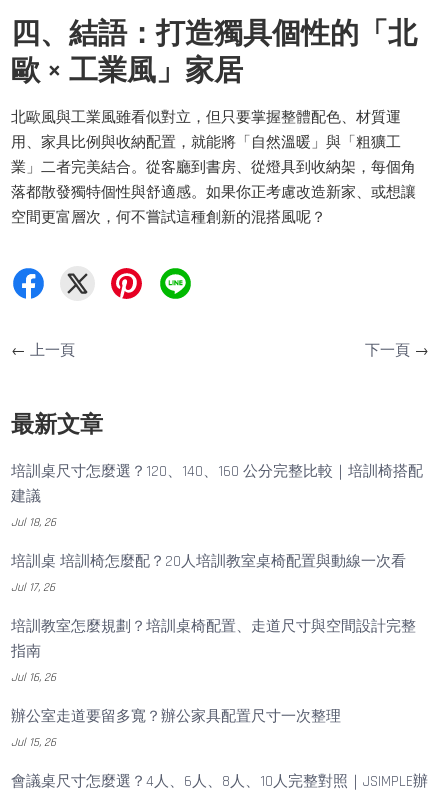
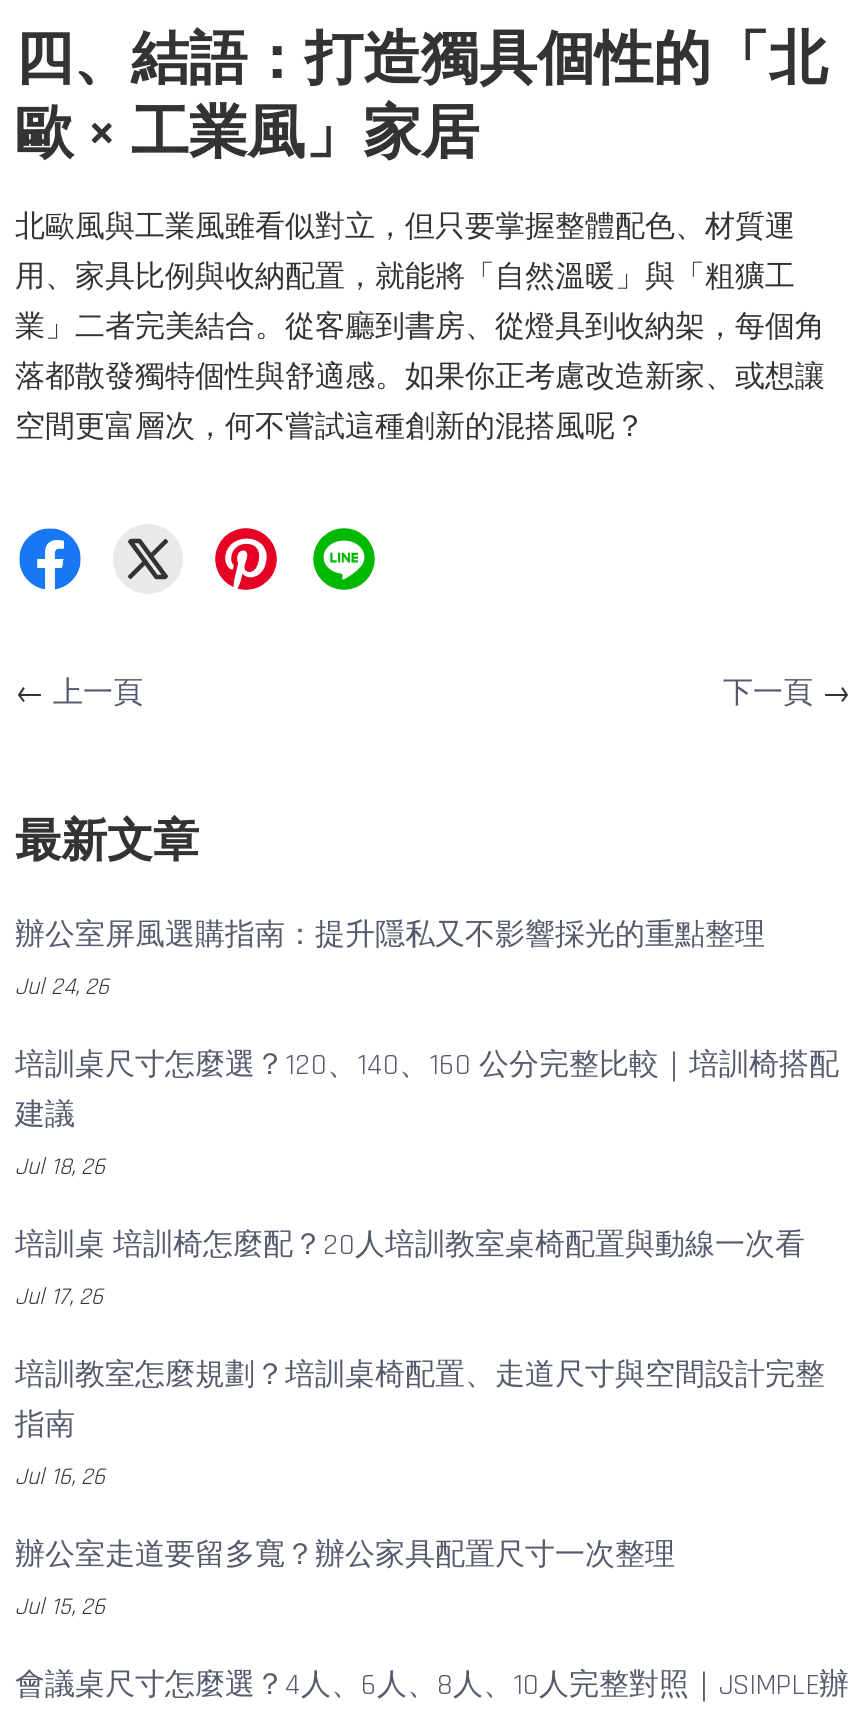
none -> [15,916,765,1002] 辦公室屏風選購指南：提升隱私又不影響採光的重點整理 | Jul 24, 26

